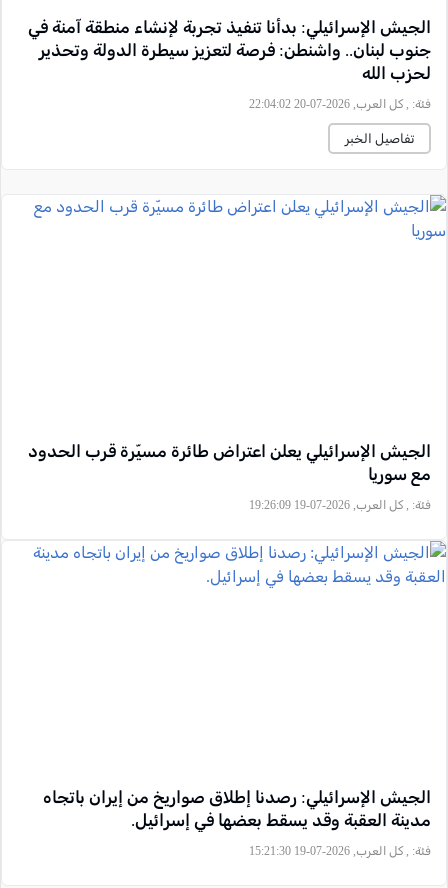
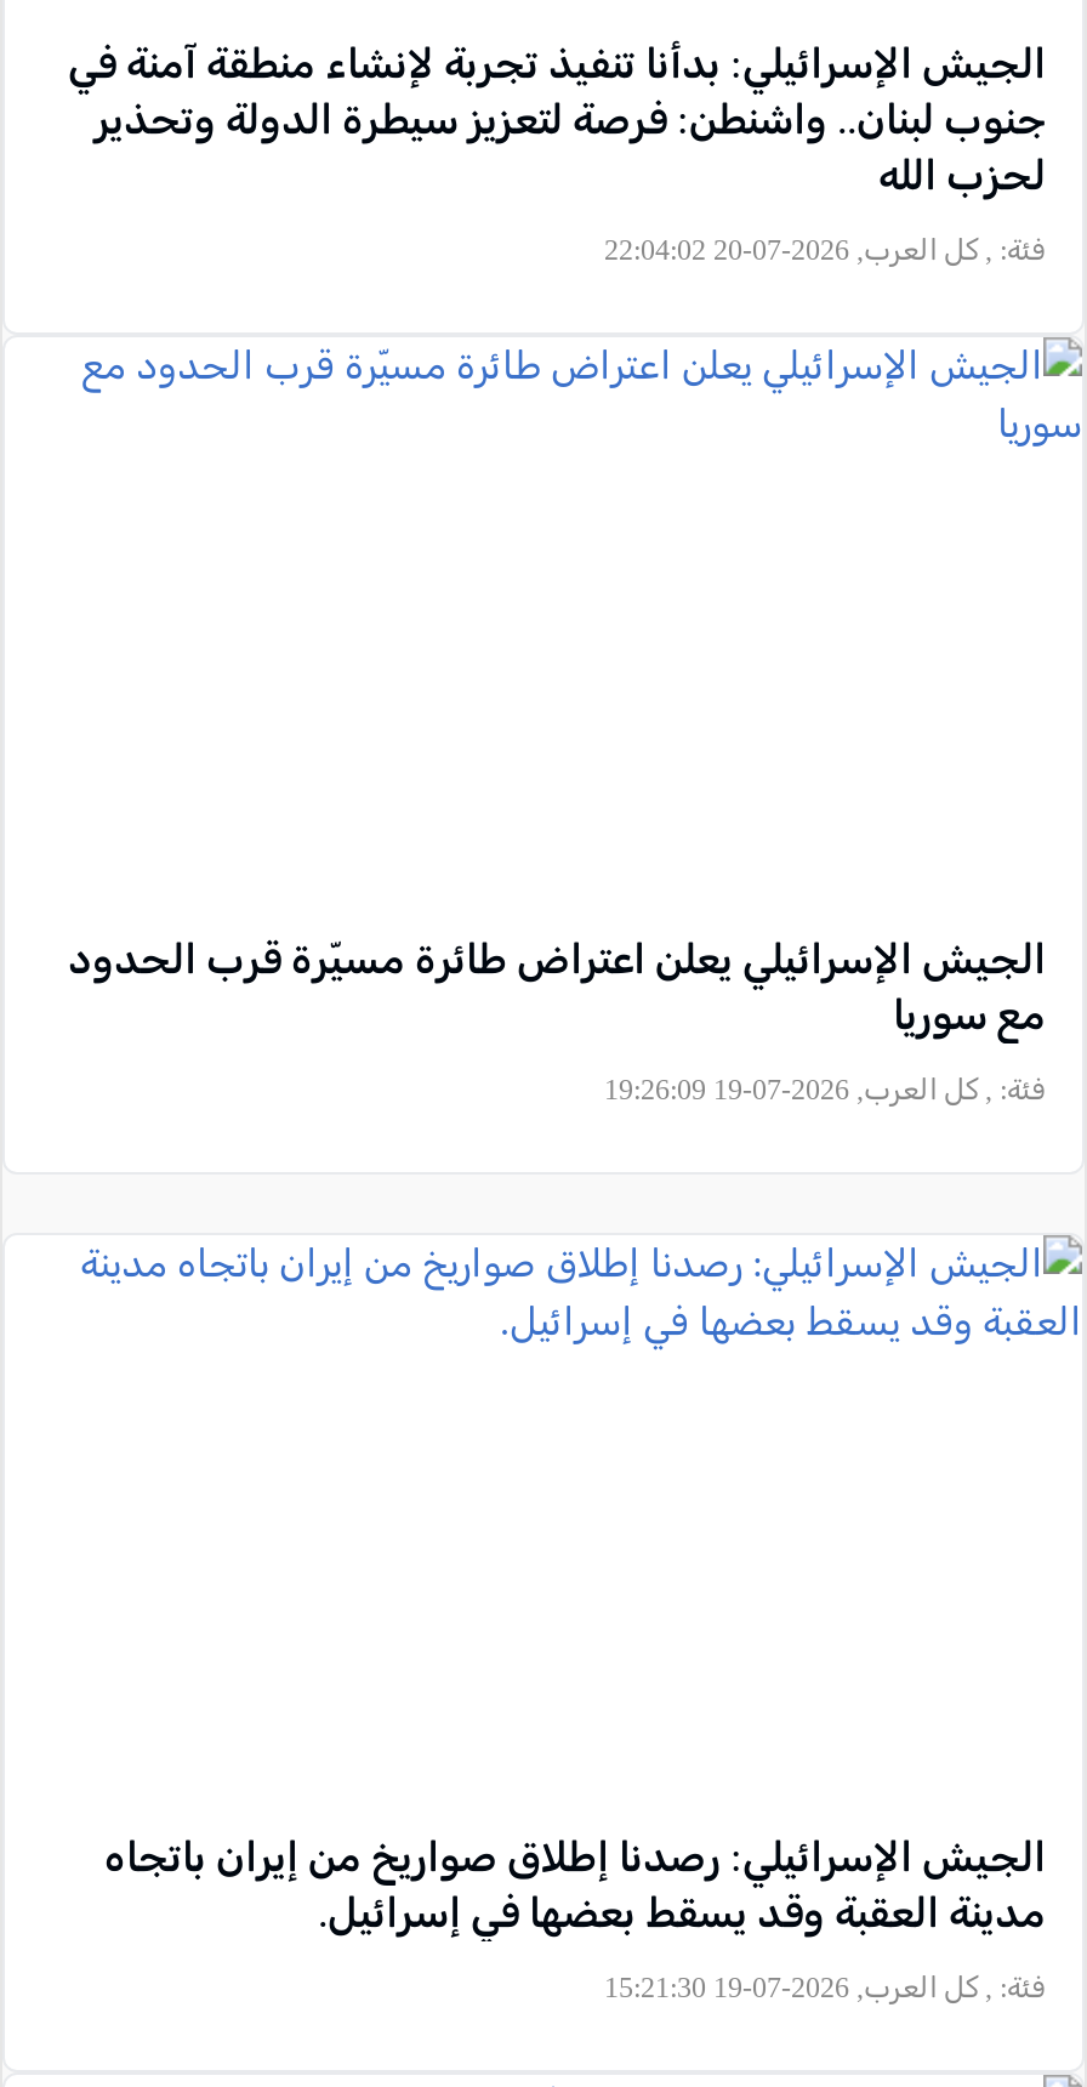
[345,131,414,146] تفاصيل الخبر -> none
moved [28,441,431,484] -> [68,934,1046,1039]: الجيش الإسرائيلي يعلن اعتراض طائرة مسيّرة قرب الحدود | مع سوريا

